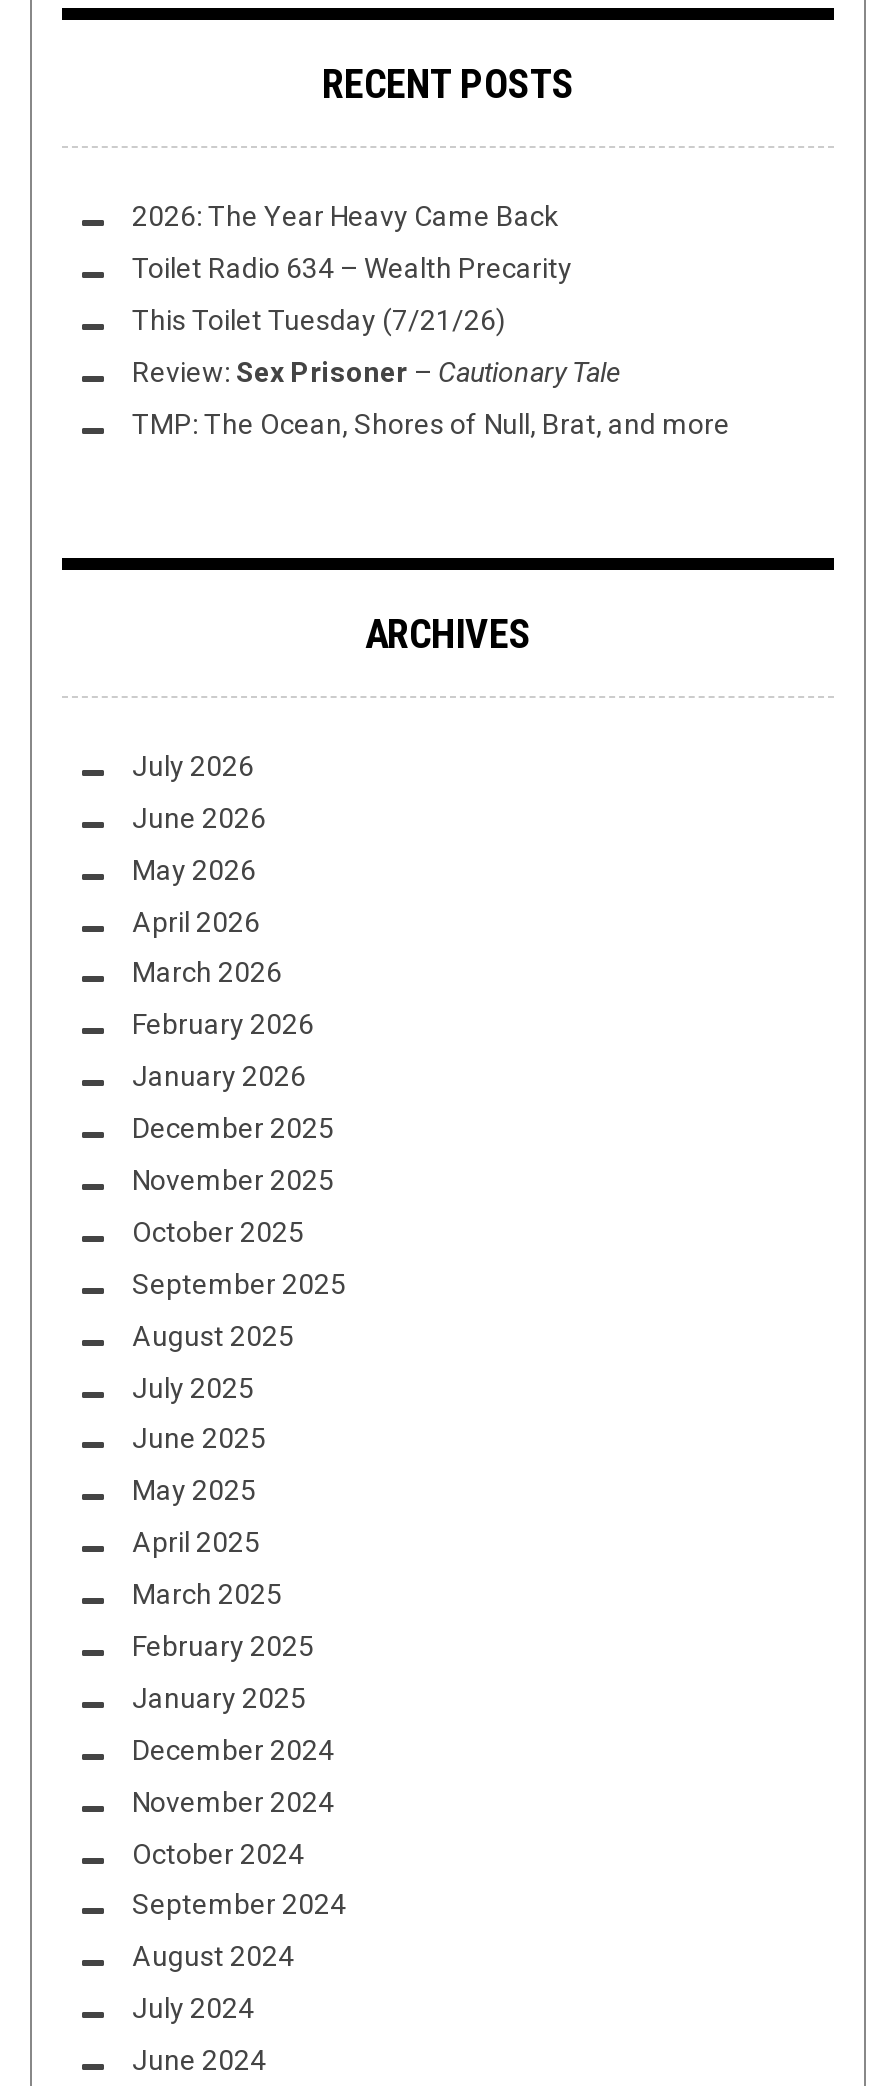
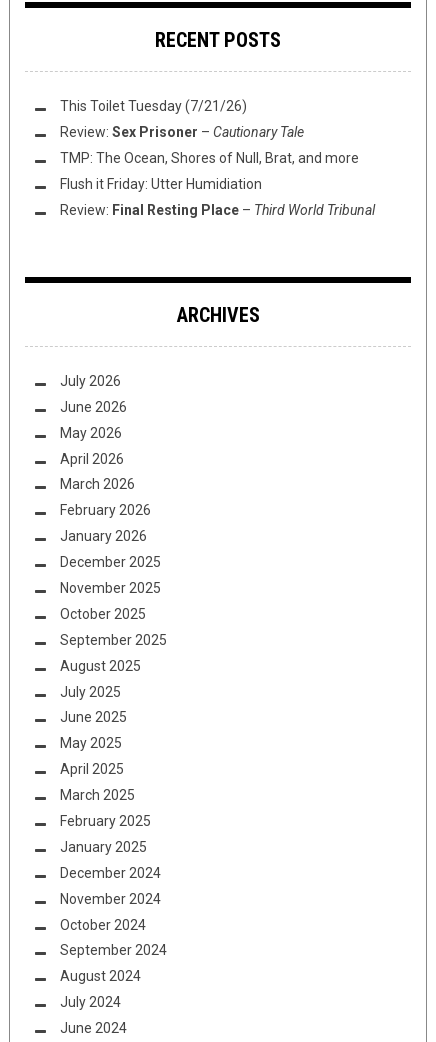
[132,201,572,284] 2026: The Year Heavy Came Back | Toilet Radio 634 – Wealth Precarity -> none
moved [132,304,730,440] -> [60,98,359,166]: This Toilet Tuesday (7/21/26) | Review: Sex Prisoner – Cautionary Tale | TMP: The Ocean, Shores of Null, Brat, and more
none -> [60,176,375,218] Flush it Friday: Utter Humidiation | Review: Final Resting Place – Third World Tribunal

